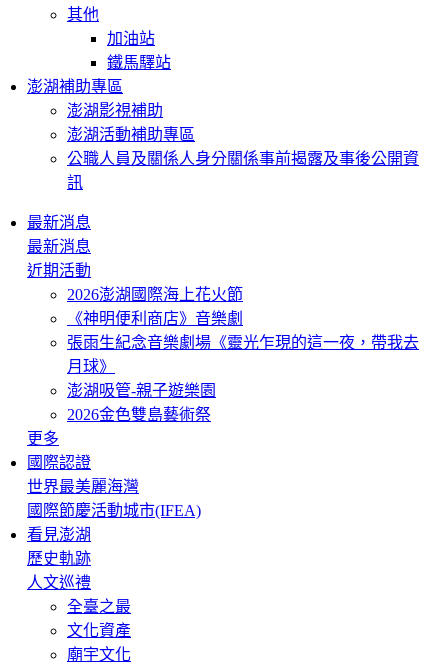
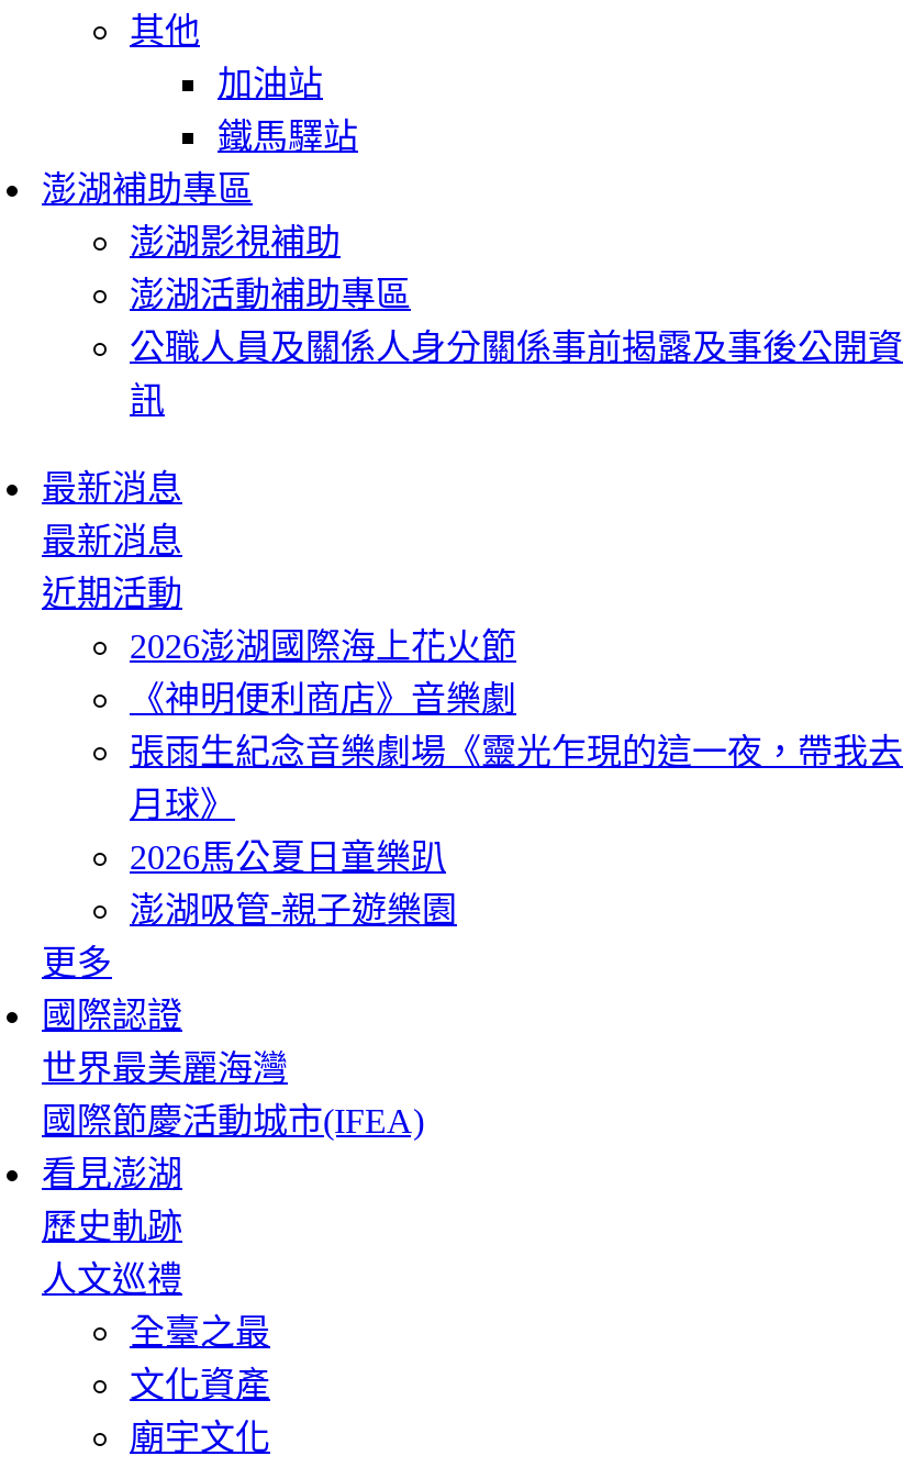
none -> [130,838,446,876] 2026馬公夏日童樂趴
moved [67,382,216,399] -> [130,891,457,928]: 澎湖吸管-親子遊樂園
[67,406,211,423] 2026金色雙島藝術祭 -> none

